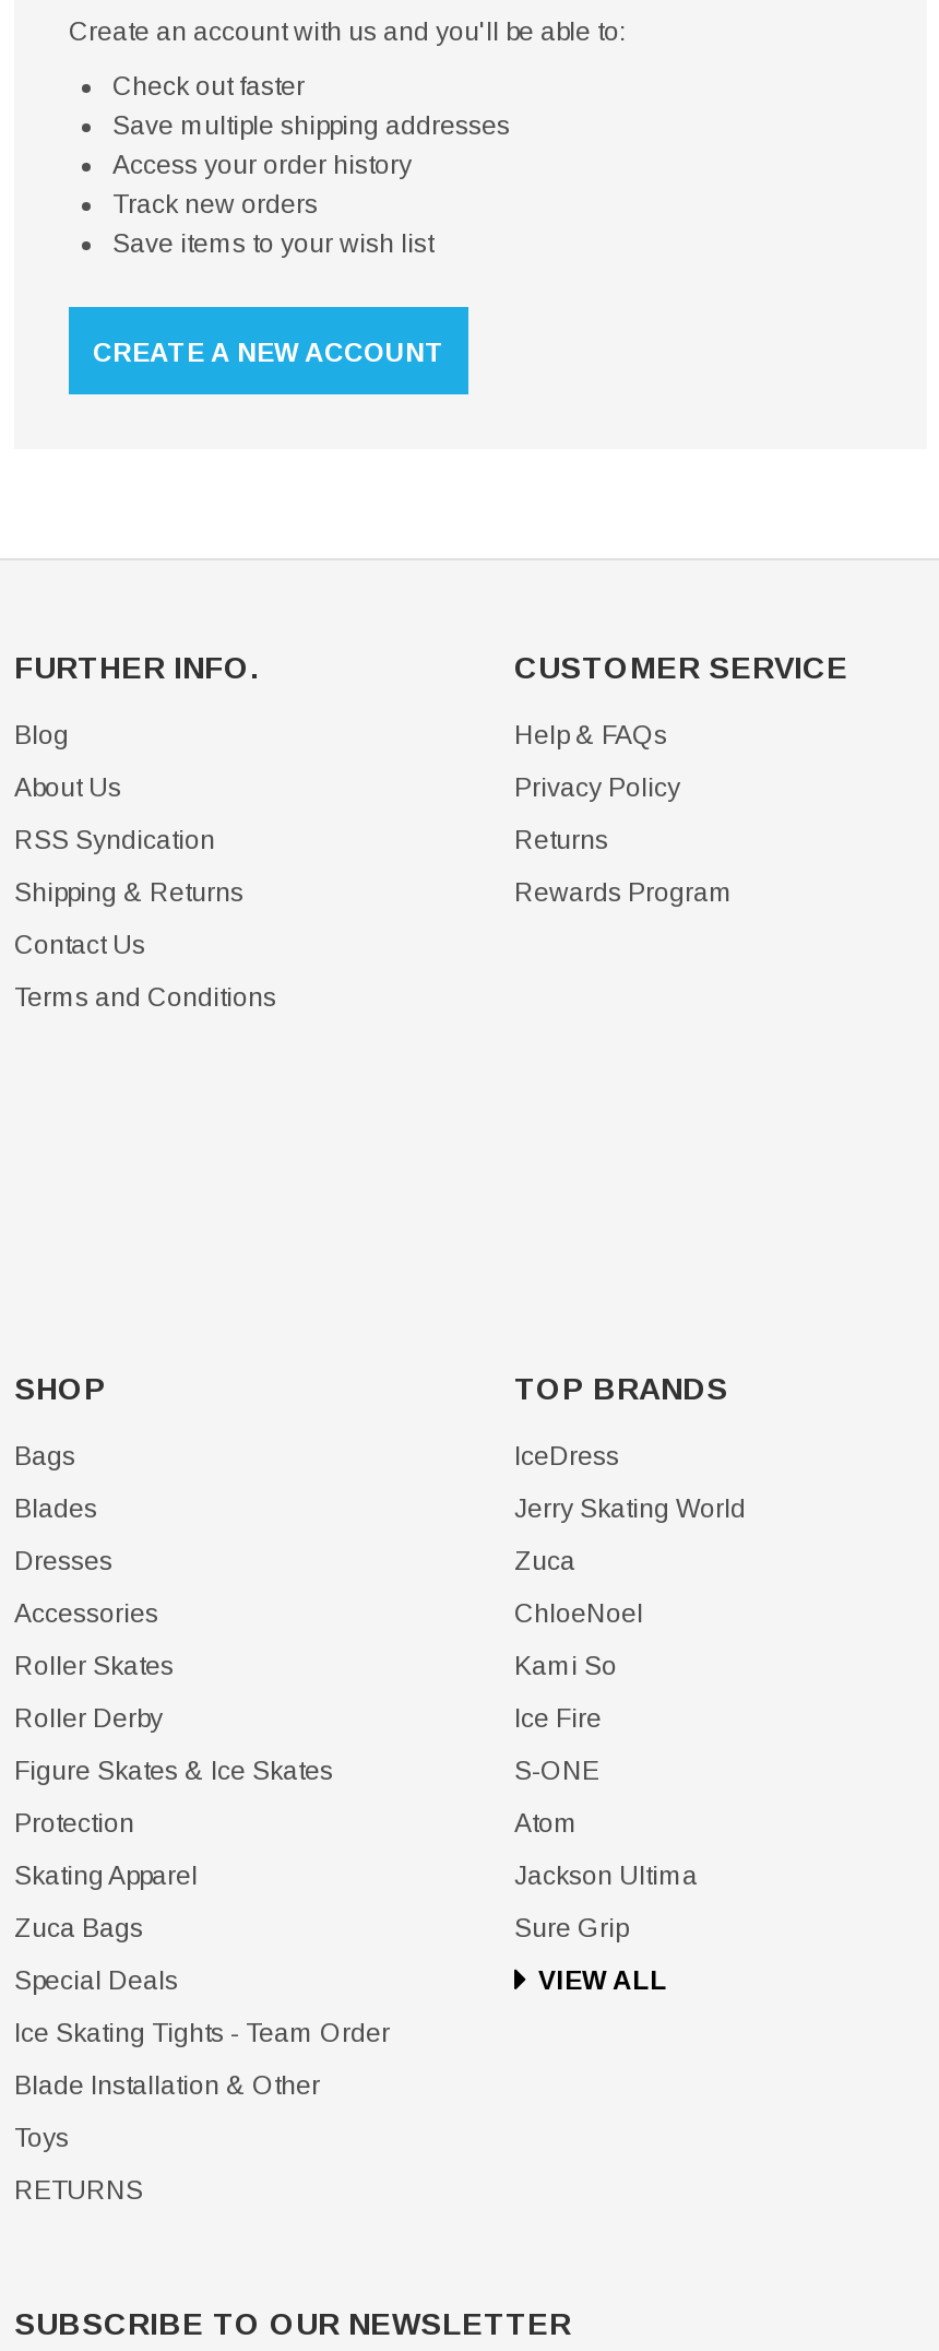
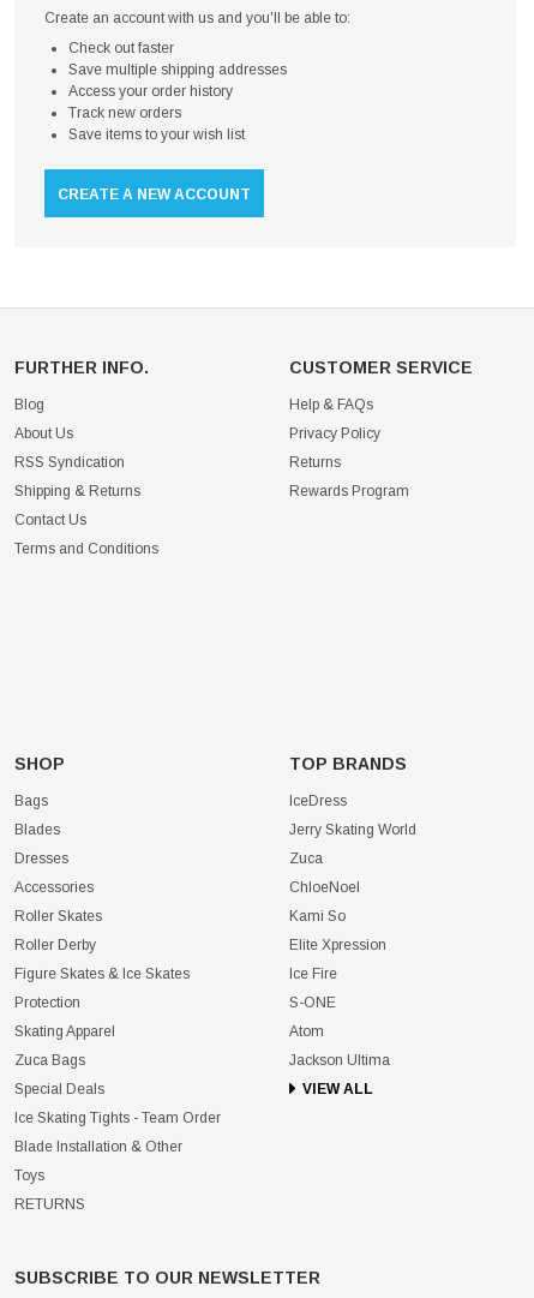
moved [514,1703,698,1891] -> [289,966,390,1069]: Ice Fire | S-ONE | Atom | Jackson Ultima
none -> [289,937,386,954] Elite Xpression
[514,1913,628,1944] Sure Grip -> none

